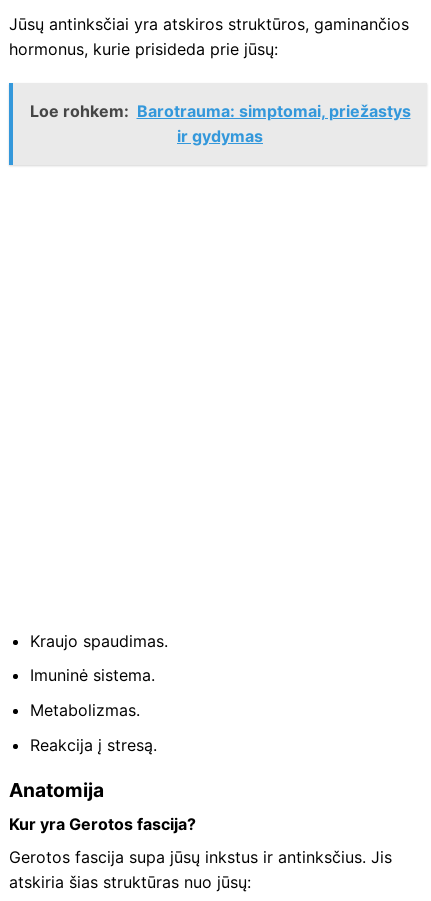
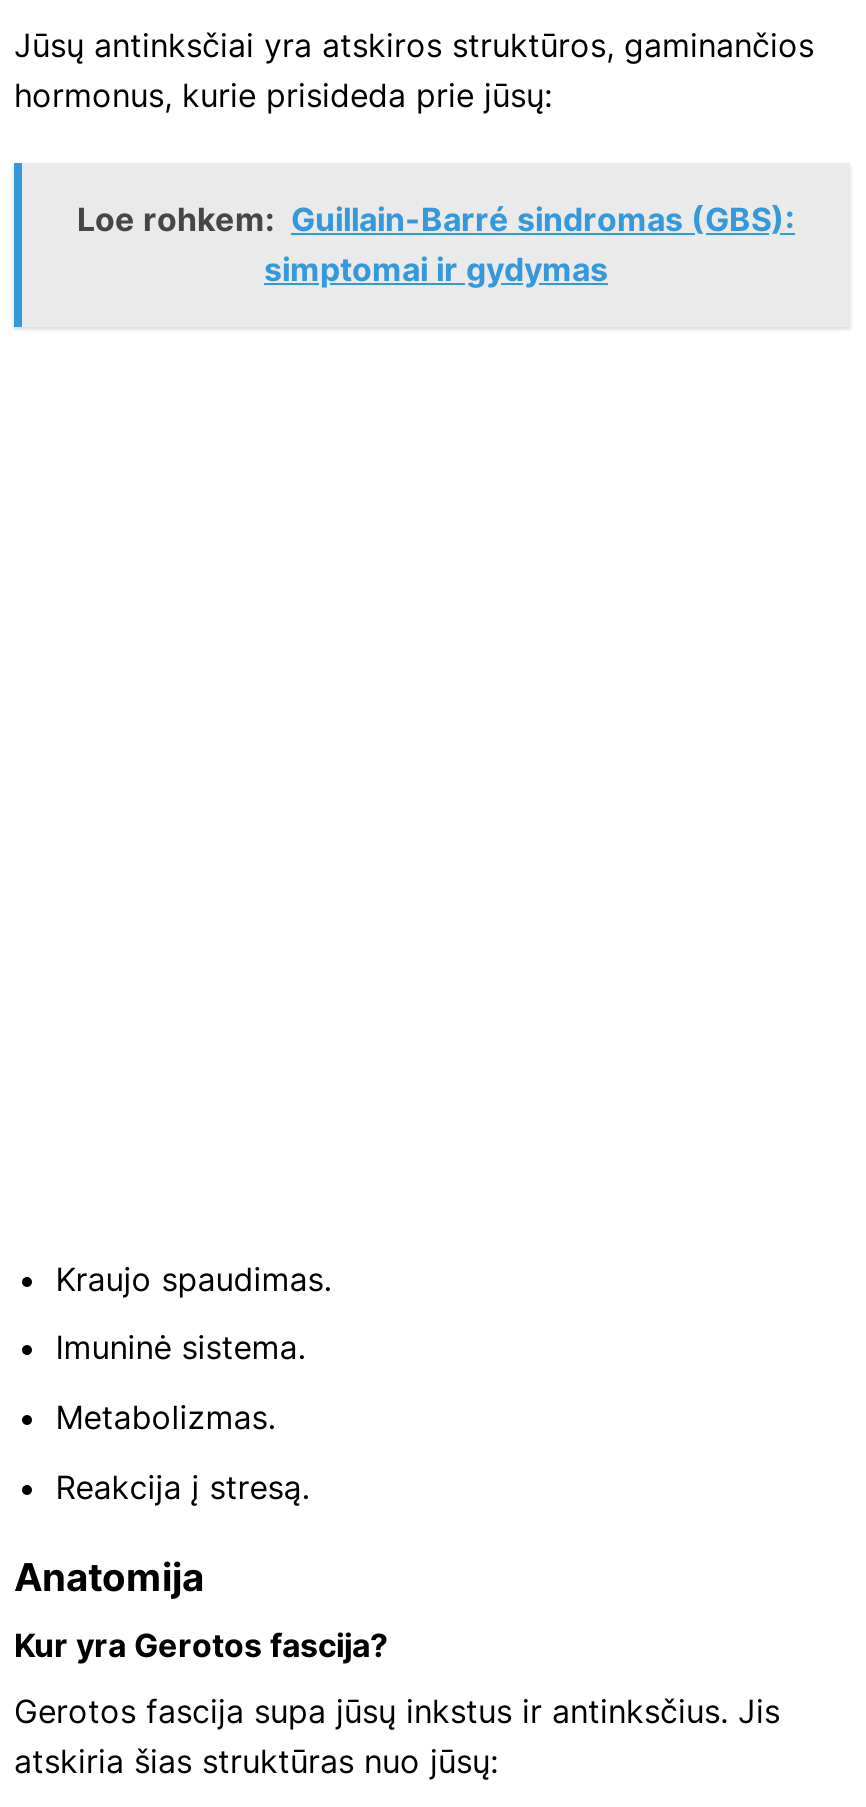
[29,101,410,146] Loe rohkem: Barotrauma: simptomai, priežastys | ir gydymas -> [77,198,795,288] Loe rohkem: Guillain-Barré sindromas (GBS): | simptomai ir gydymas

